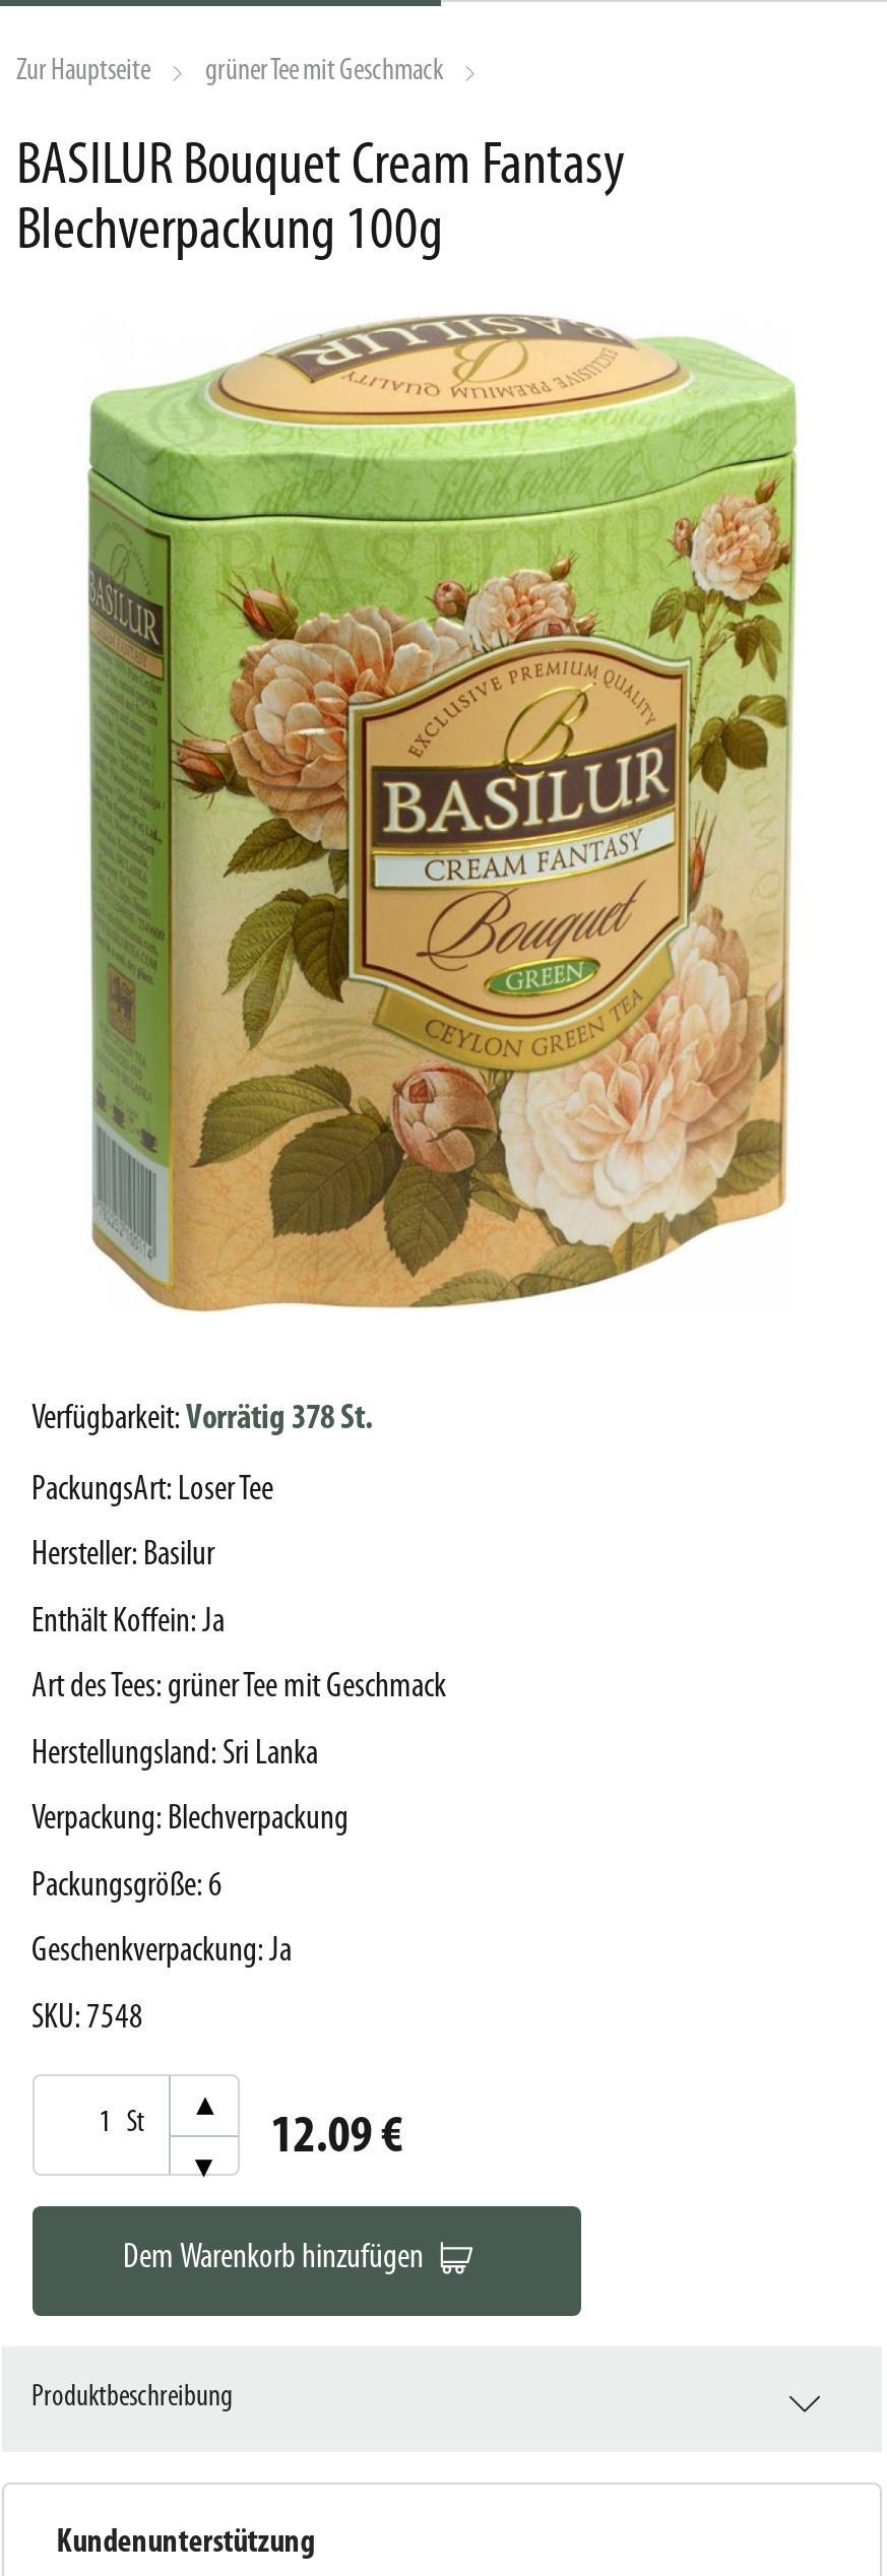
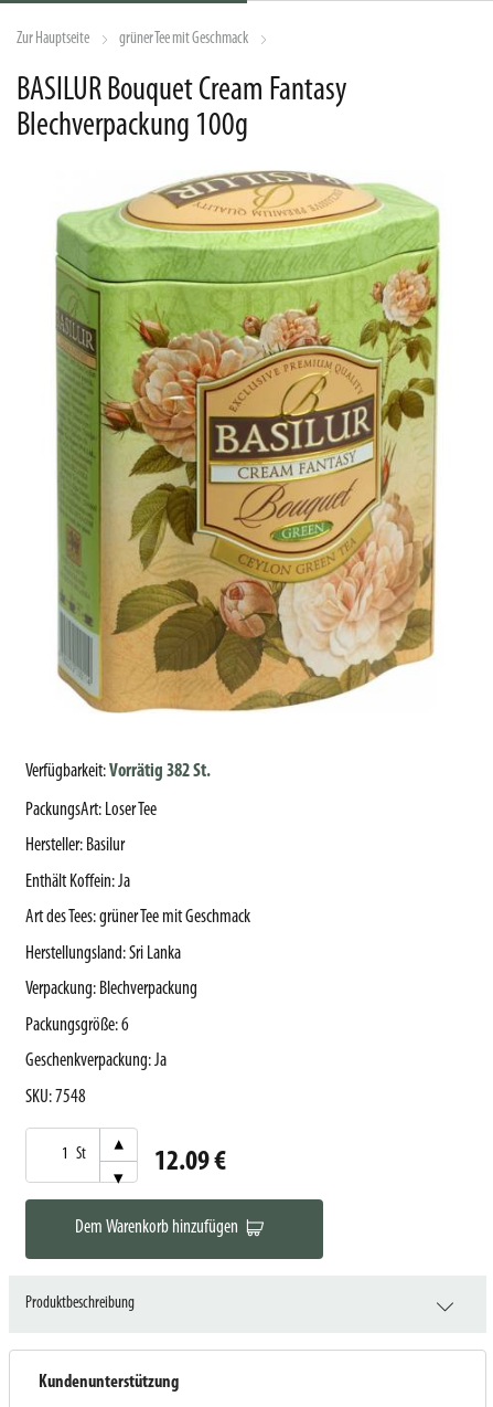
[31,1403,373,1437] Verfügbarkeit: Vorrätig 378 St. -> [25,763,210,781] Verfügbarkeit: Vorrätig 382 St.

